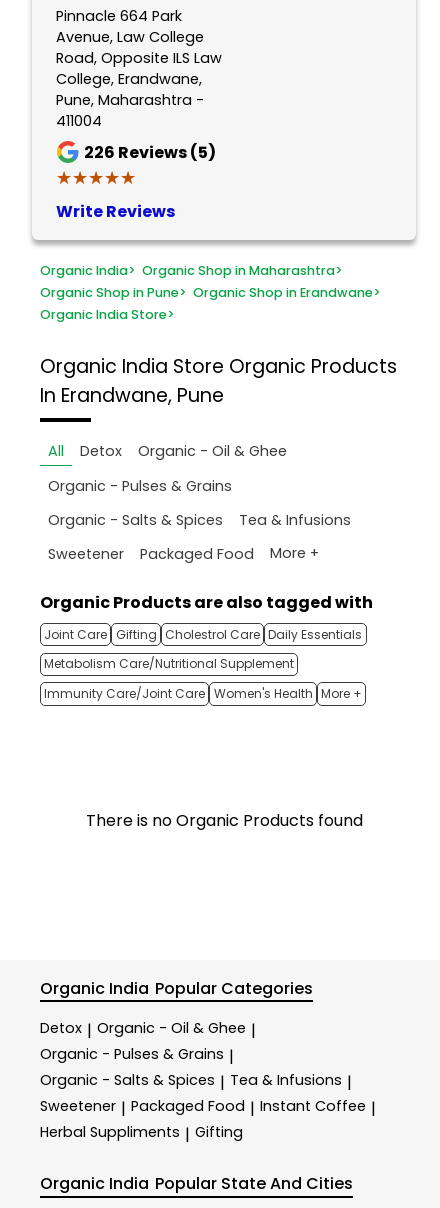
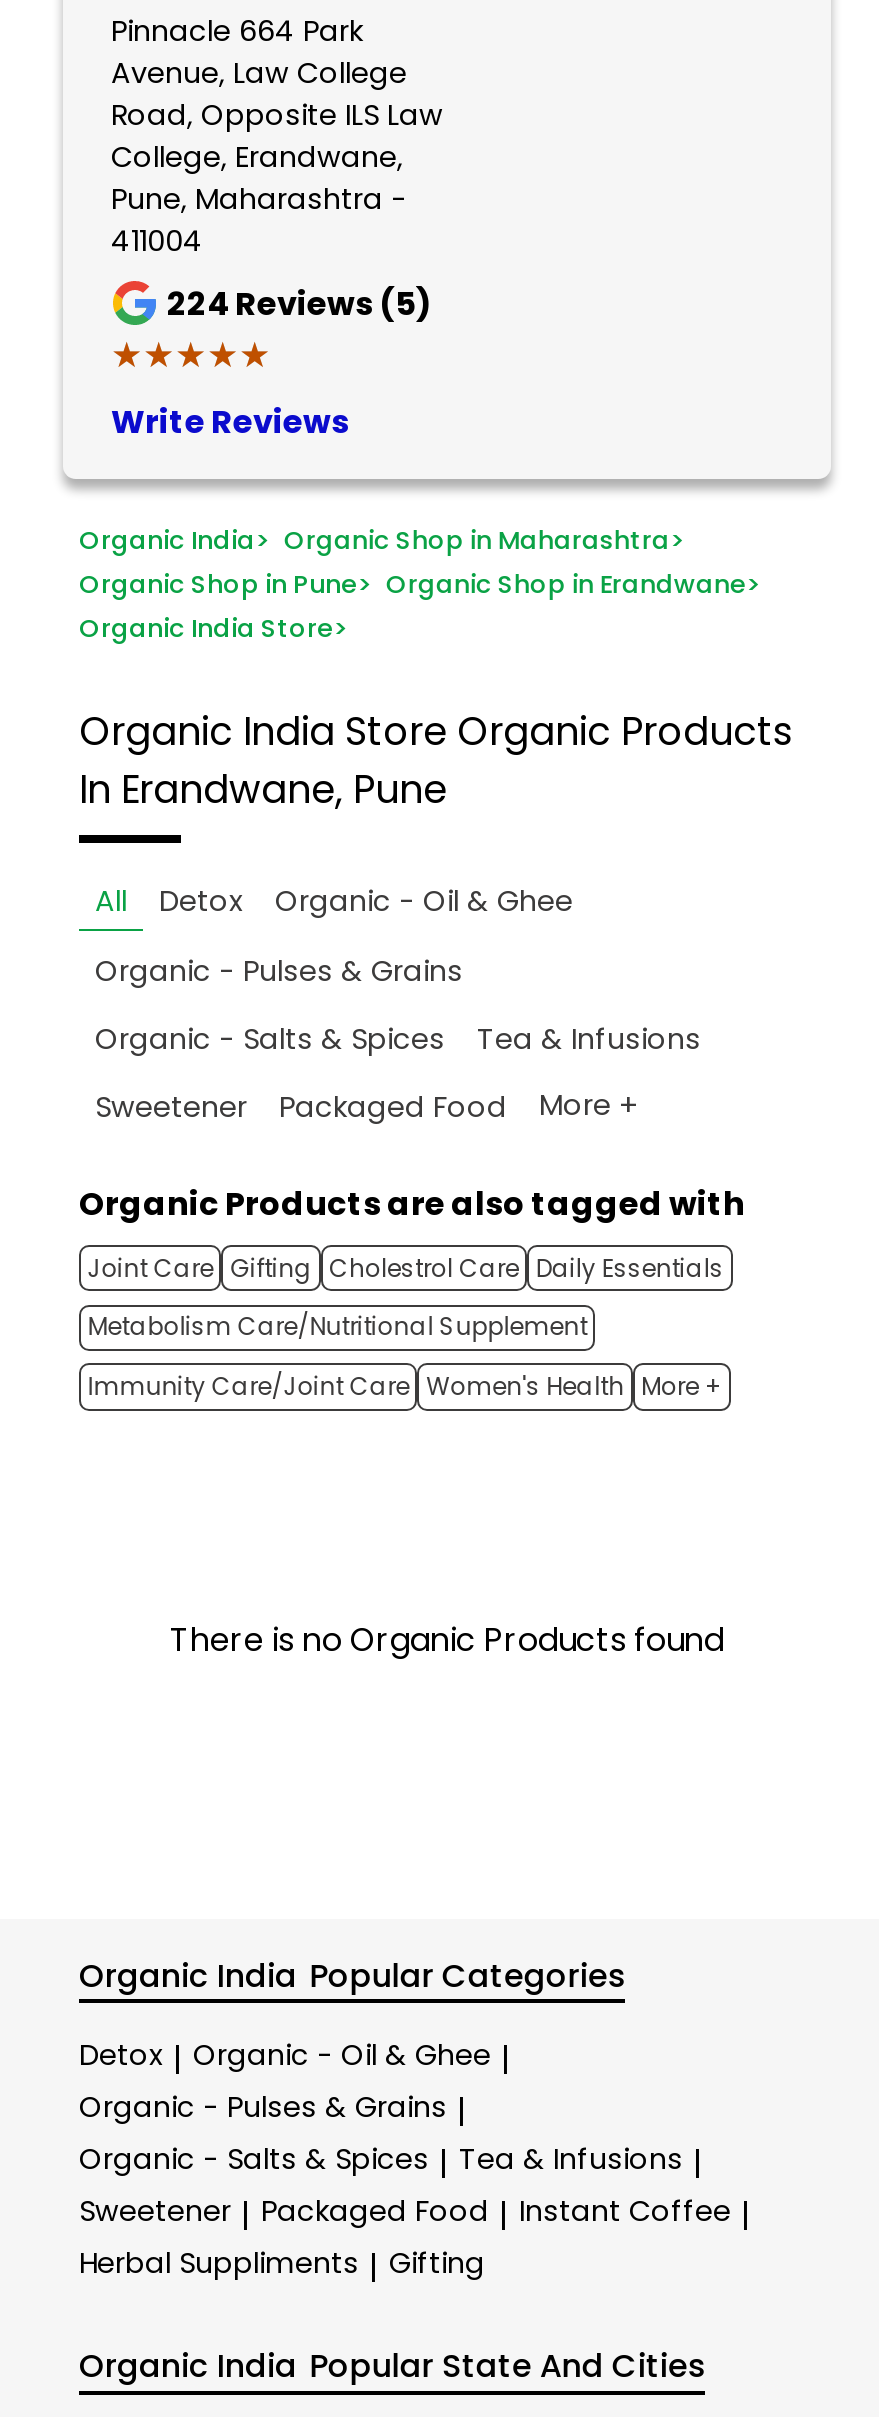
[84,141,216,164] 226 Reviews (5) -> [167,280,431,326] 224 Reviews (5)

